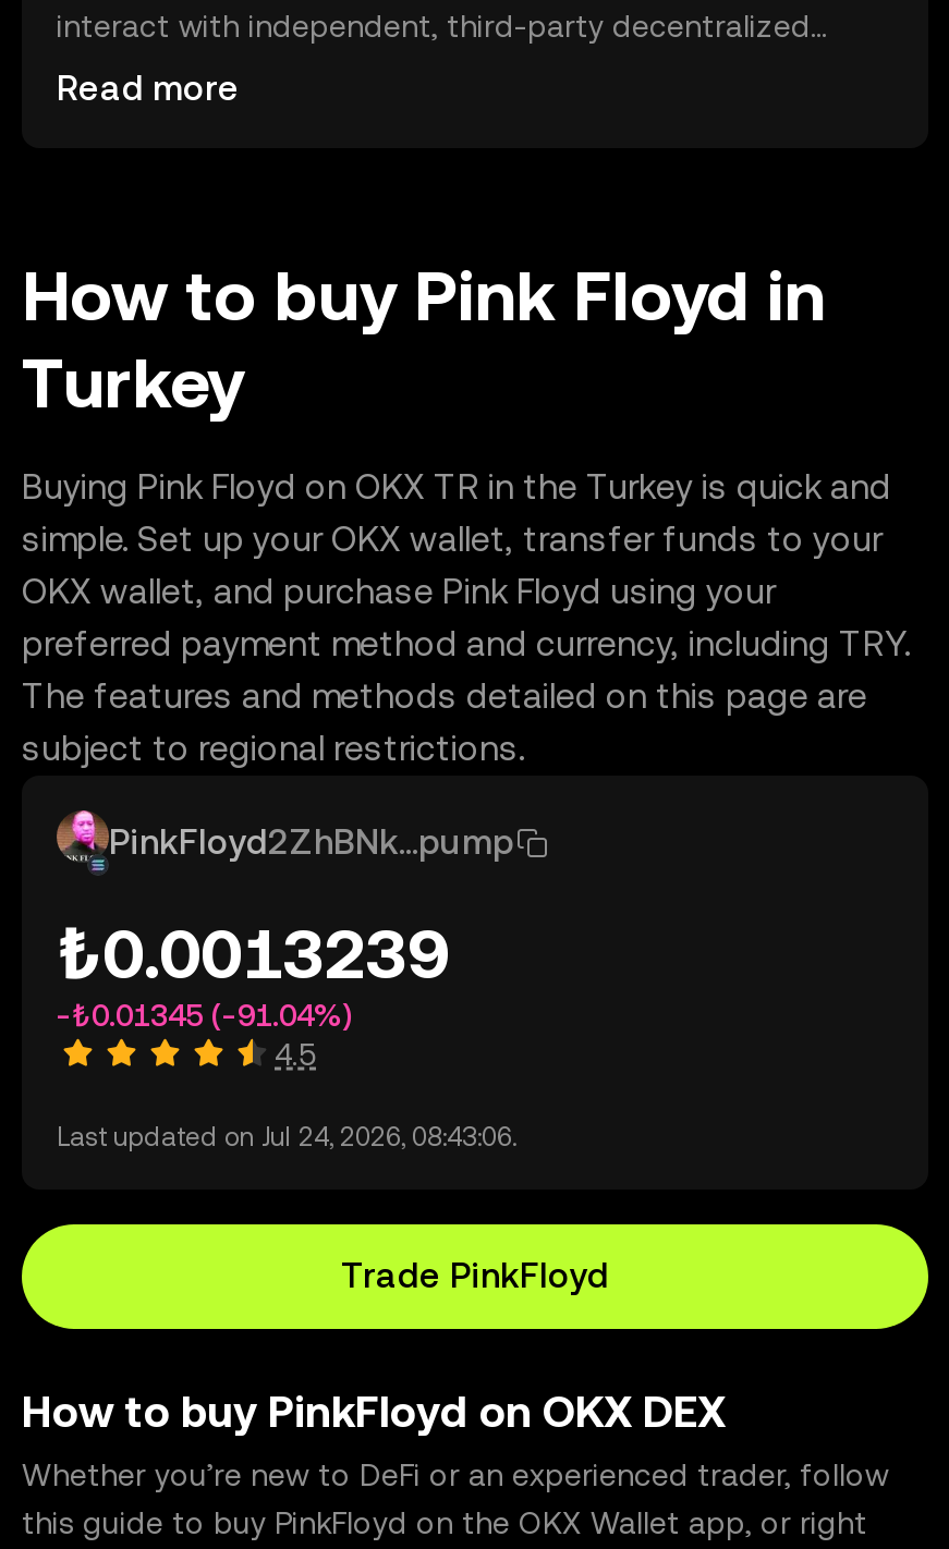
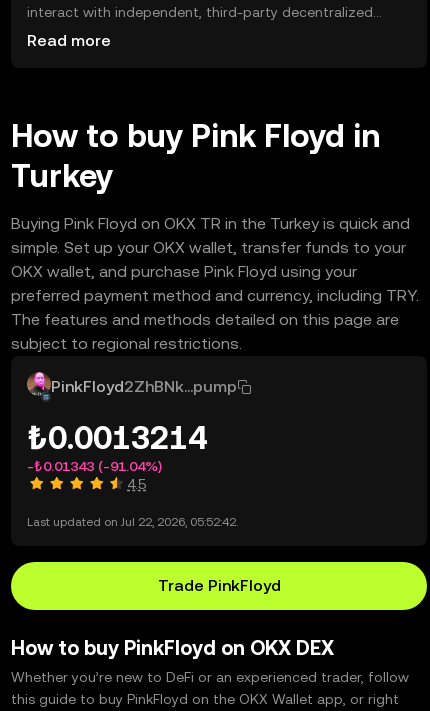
[57,913,449,993] ₺0.0013239 -> [27,419,207,456] ₺0.0013214
[57,998,351,1033] -₺0.01345 (-91.04%) -> [27,458,162,474] -₺0.01343 (-91.04%)
[57,1122,516,1152] Last updated on Jul 24, 2026, 08:43:06. -> [27,515,238,529] Last updated on Jul 22, 2026, 05:52:42.

